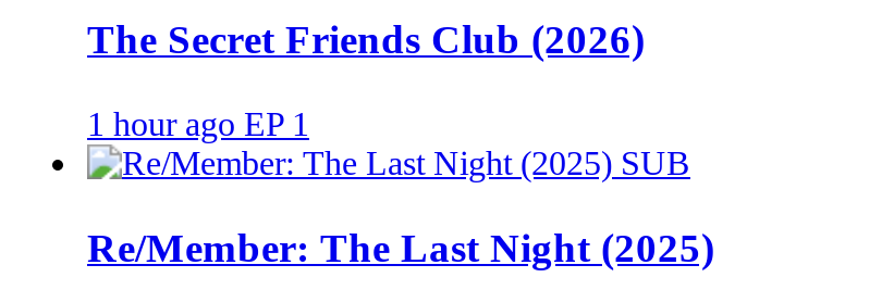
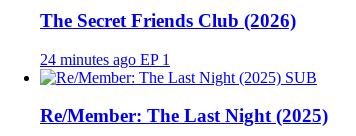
[87,106,309,143] 1 hour ago EP 1 -> [40,51,170,68] 24 minutes ago EP 1

